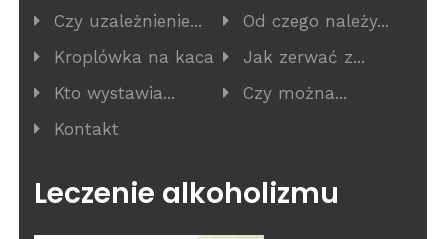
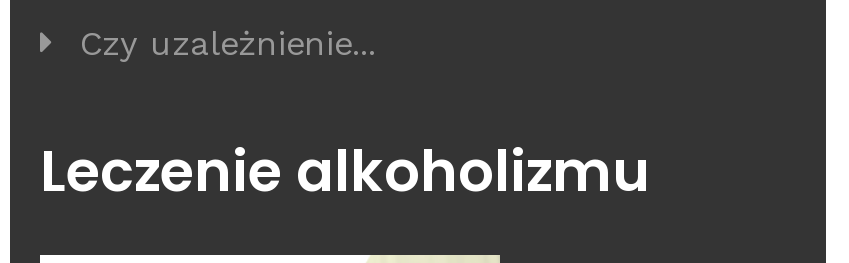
[54,11,389,139] Od czego należy... | Kroplówka na kaca | Jak zerwać z... | Kto wystawia... | Czy można... | Kontakt -> none

